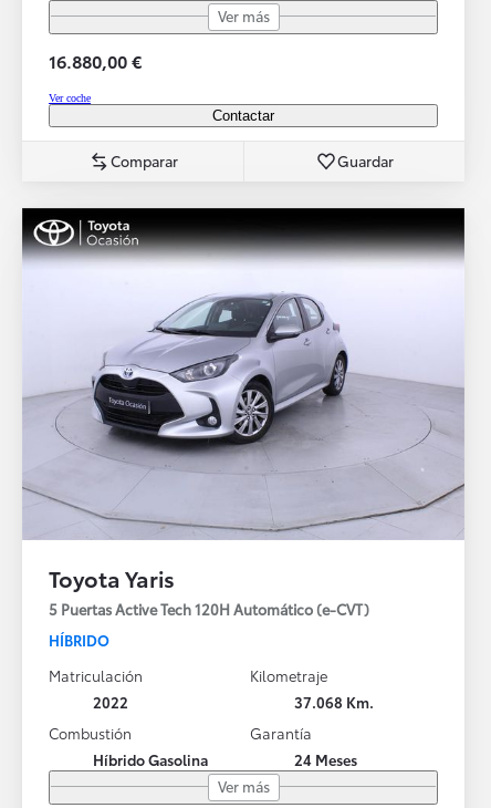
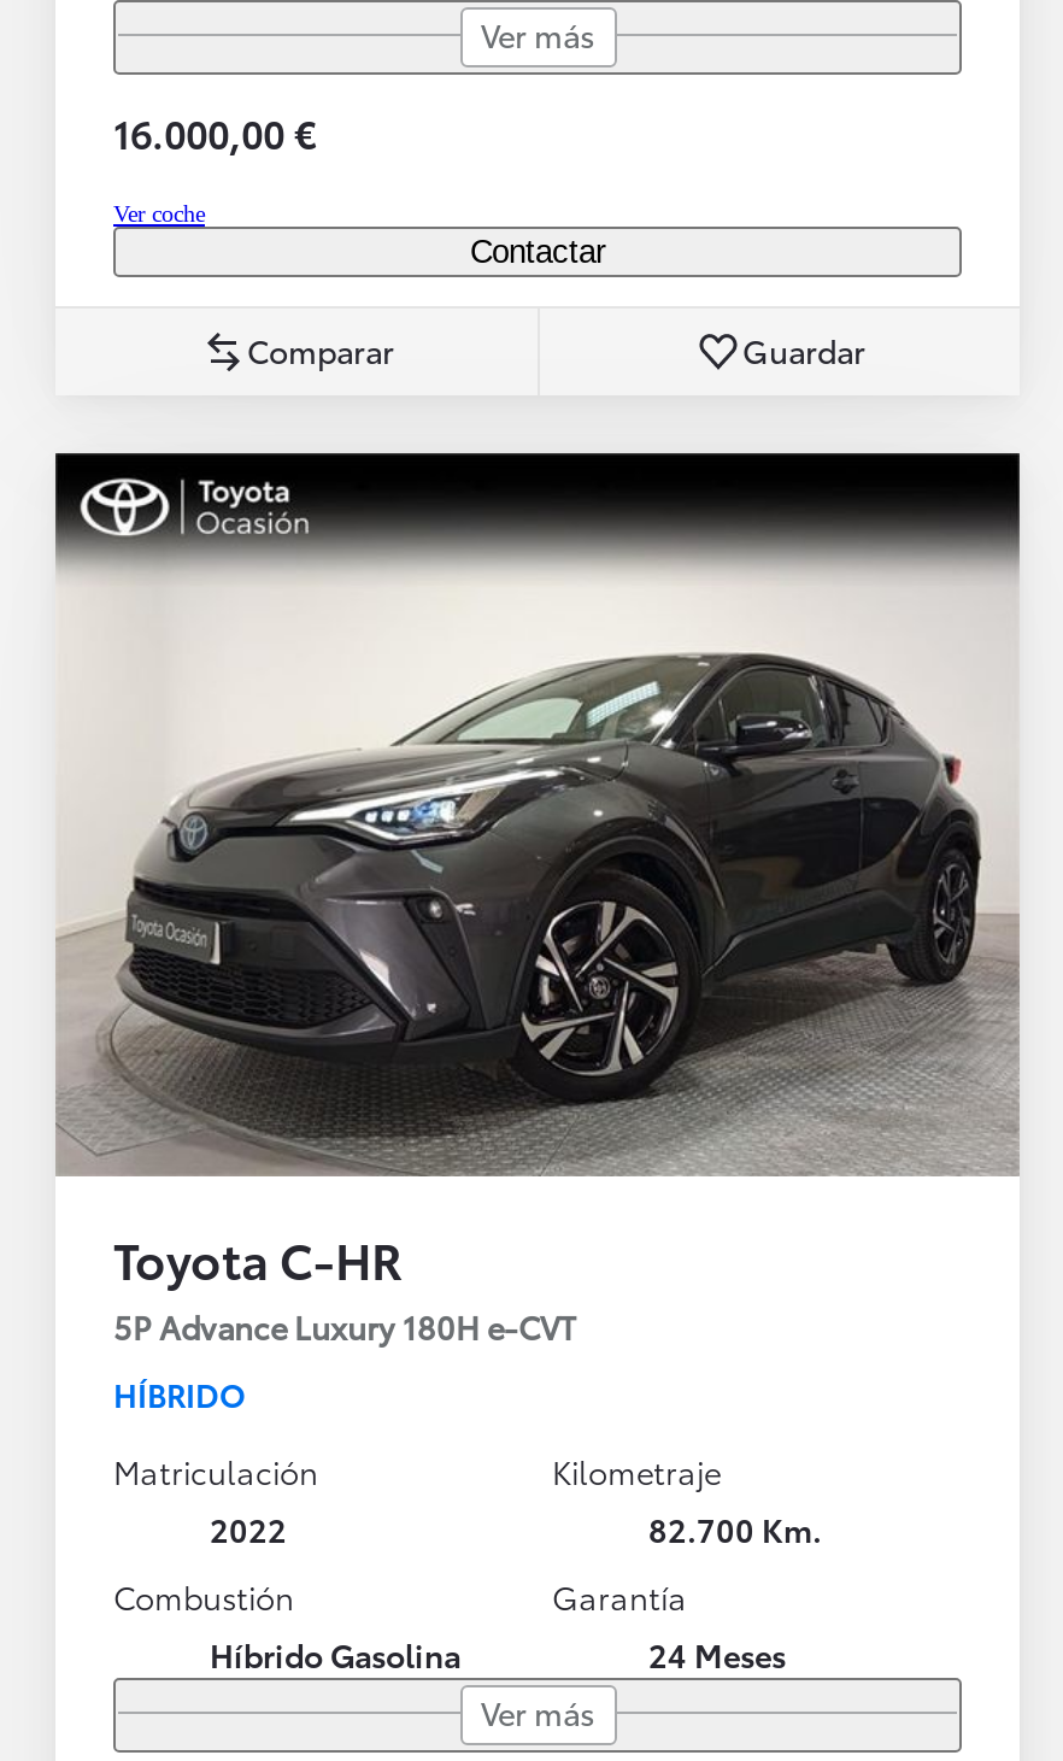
[49,47,142,72] 16.880,00 € -> [113,102,316,158] 16.000,00 €
[22,255,464,618] [image] | Toyota Yaris | 5 Puertas Active Tech 120H Automático (e-CVT) -> [55,557,1020,1346] [image] | Toyota C-HR | 5P Advance Luxury 180H e-CVT
[294,691,374,711] 37.068 Km. -> [648,1505,822,1549] 82.700 Km.

